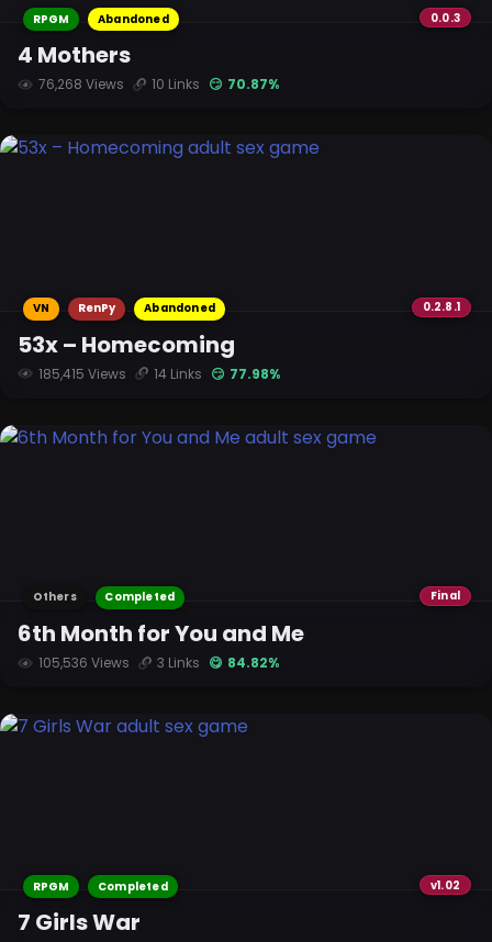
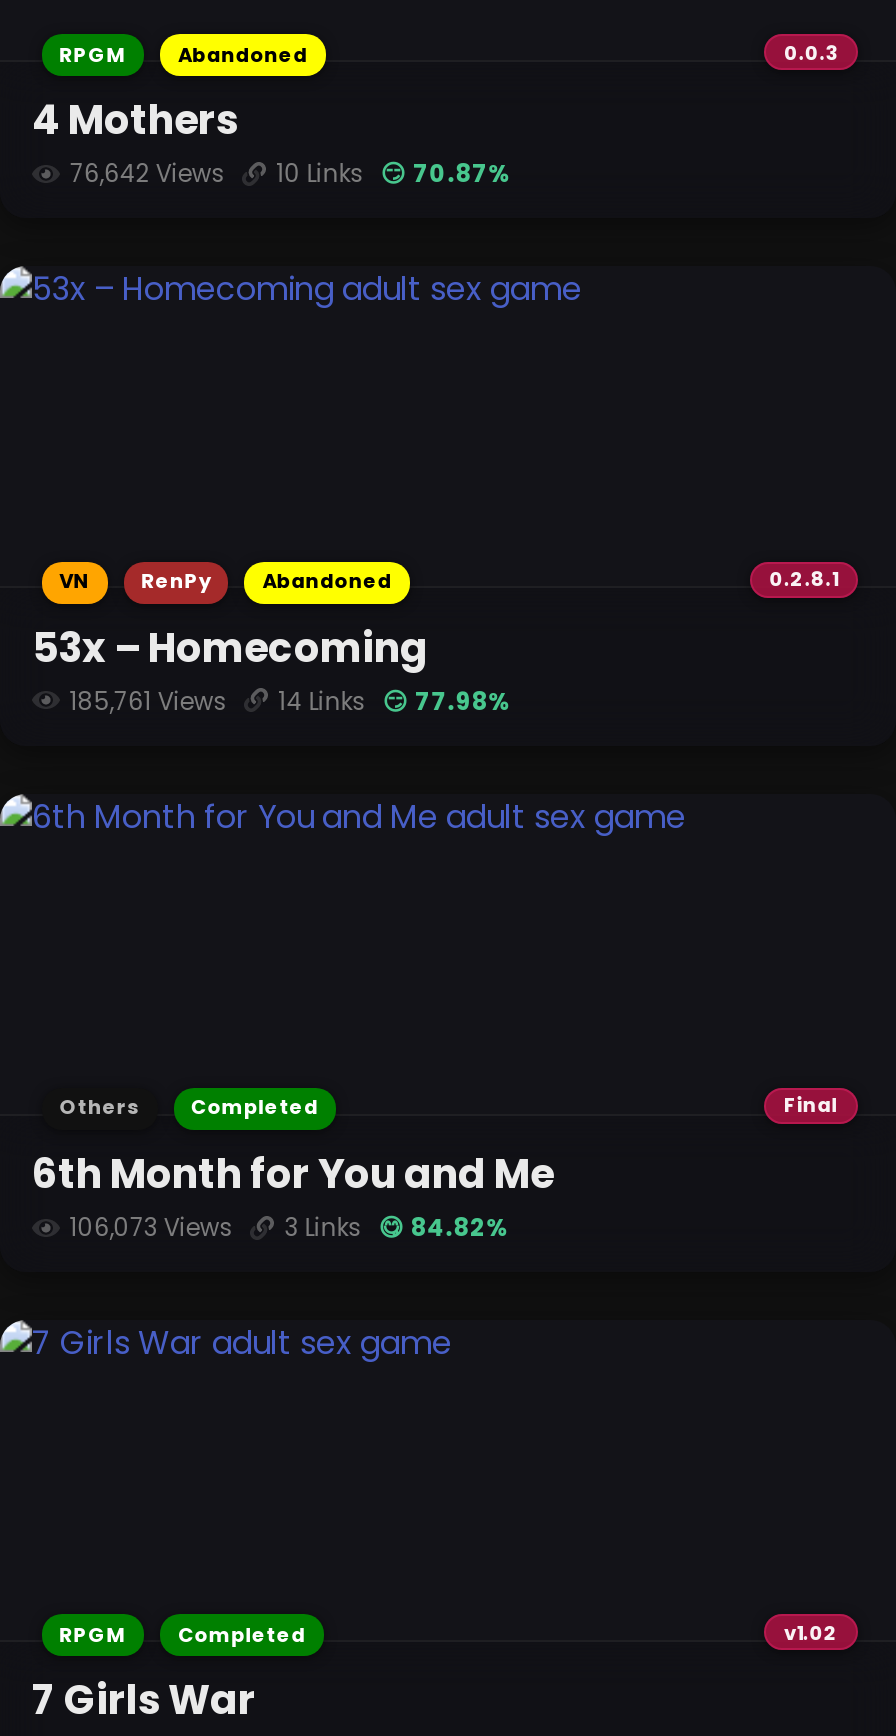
[35,75,124,94] 76,268 Views -> [64,157,226,191] 76,642 Views
[35,364,126,383] 185,415 Views -> [64,684,228,718] 185,761 Views
[35,653,129,672] 105,536 Views -> [64,1210,234,1244] 106,073 Views

